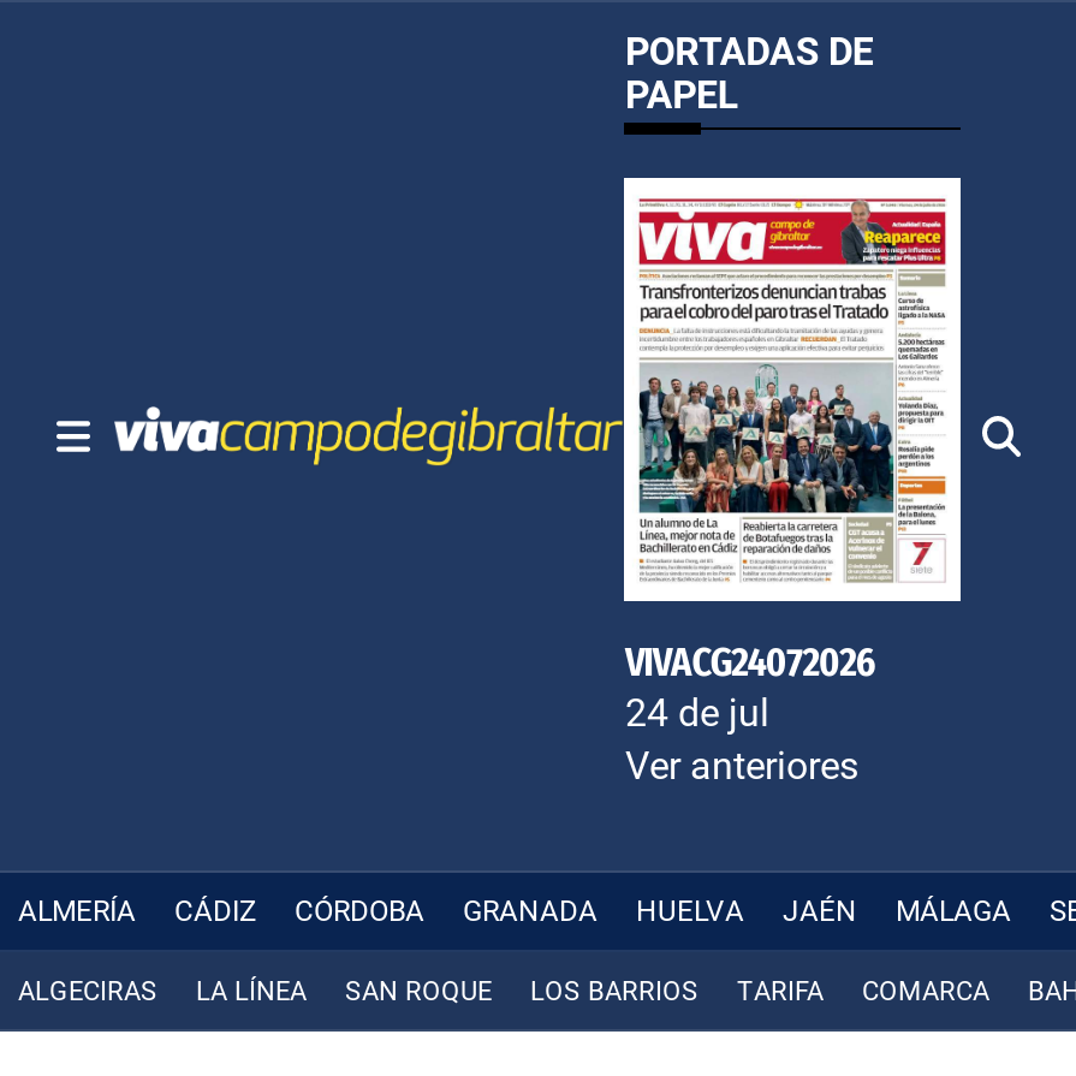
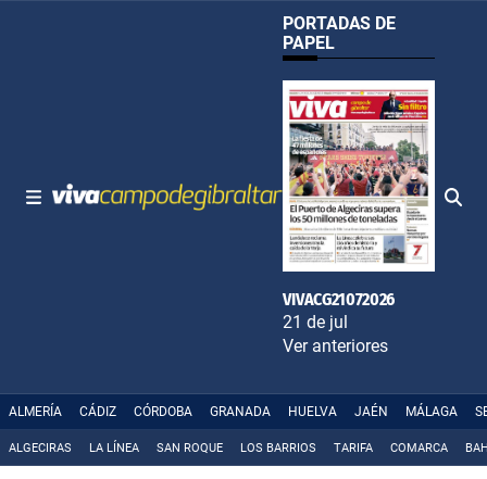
[625,200,949,736] [image] | VIVACG24072026 | 24 de jul -> [283,91,429,332] [image] | VIVACG21072026 | 21 de jul

